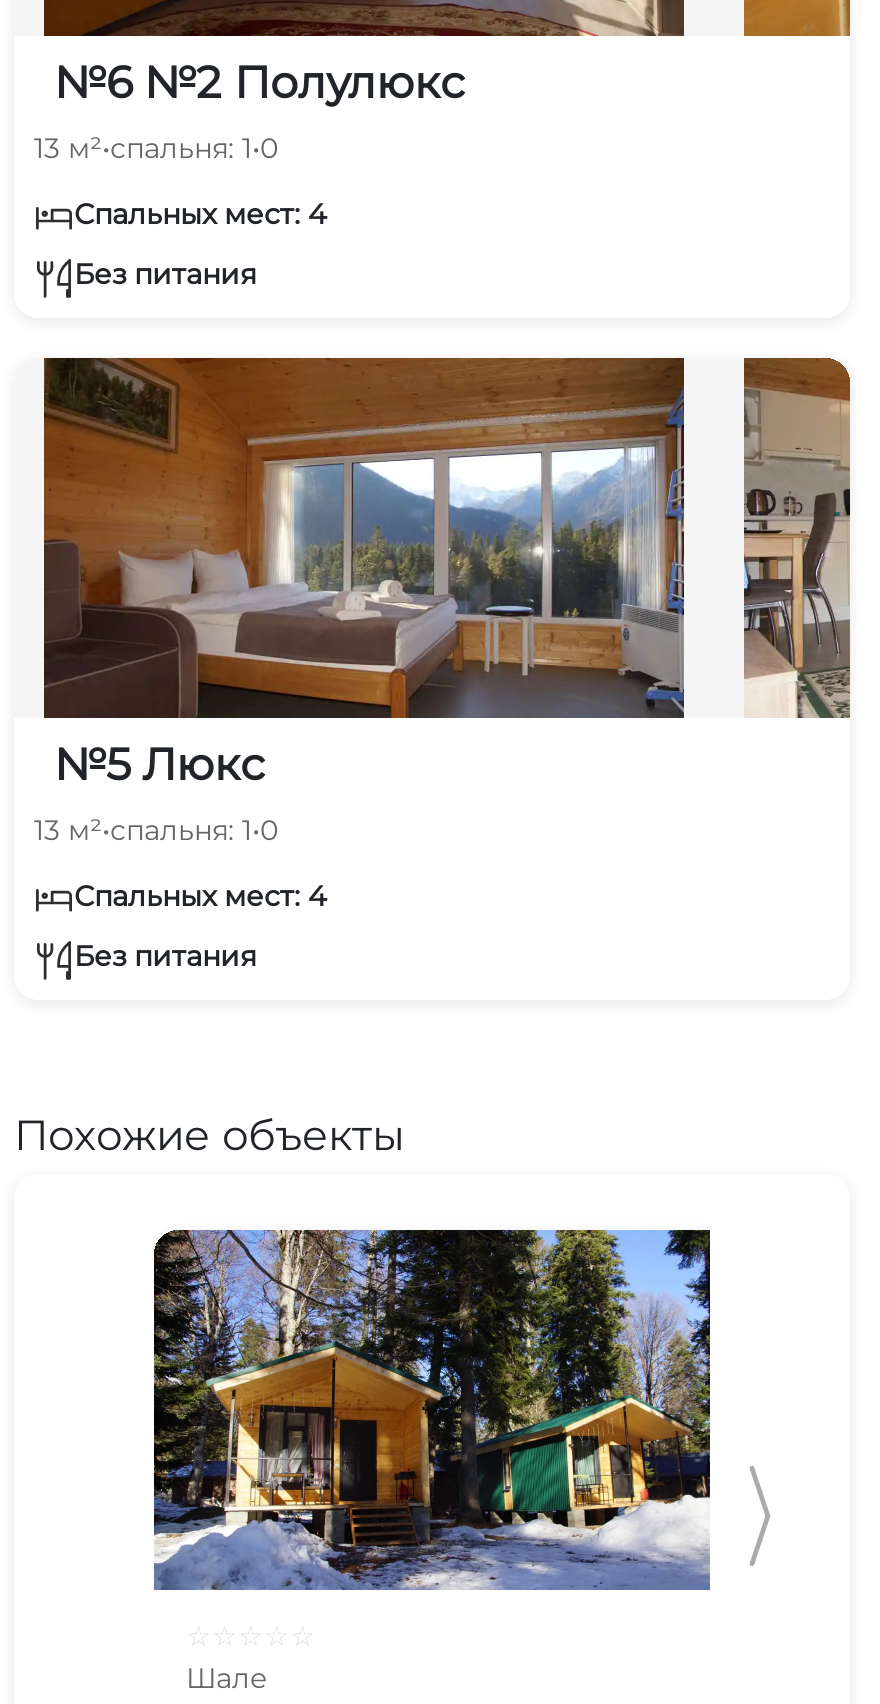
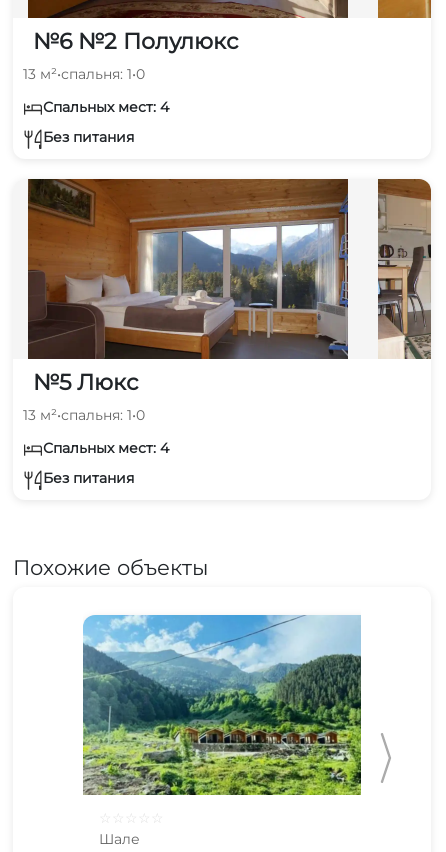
[152,1228,712,1592] [image] -> [82,614,362,796] [image]

